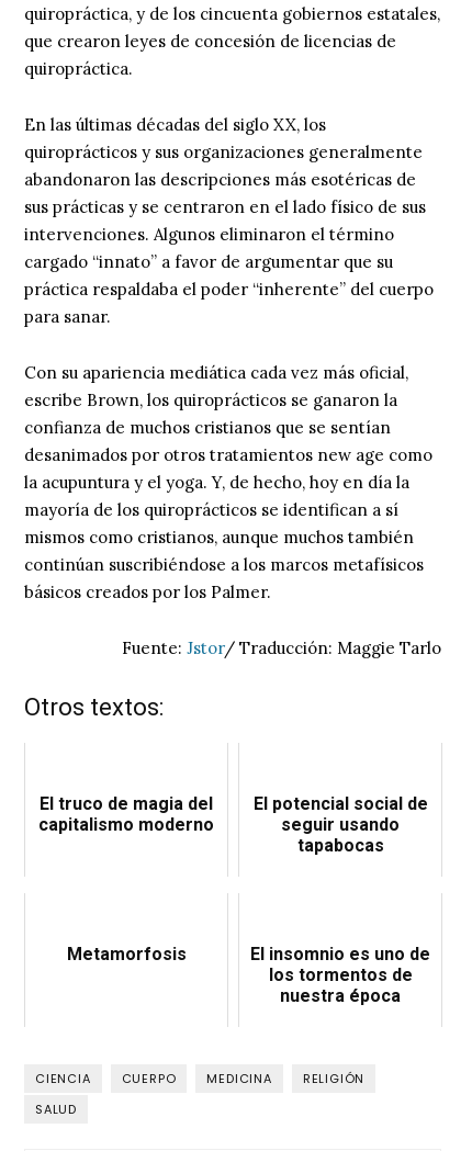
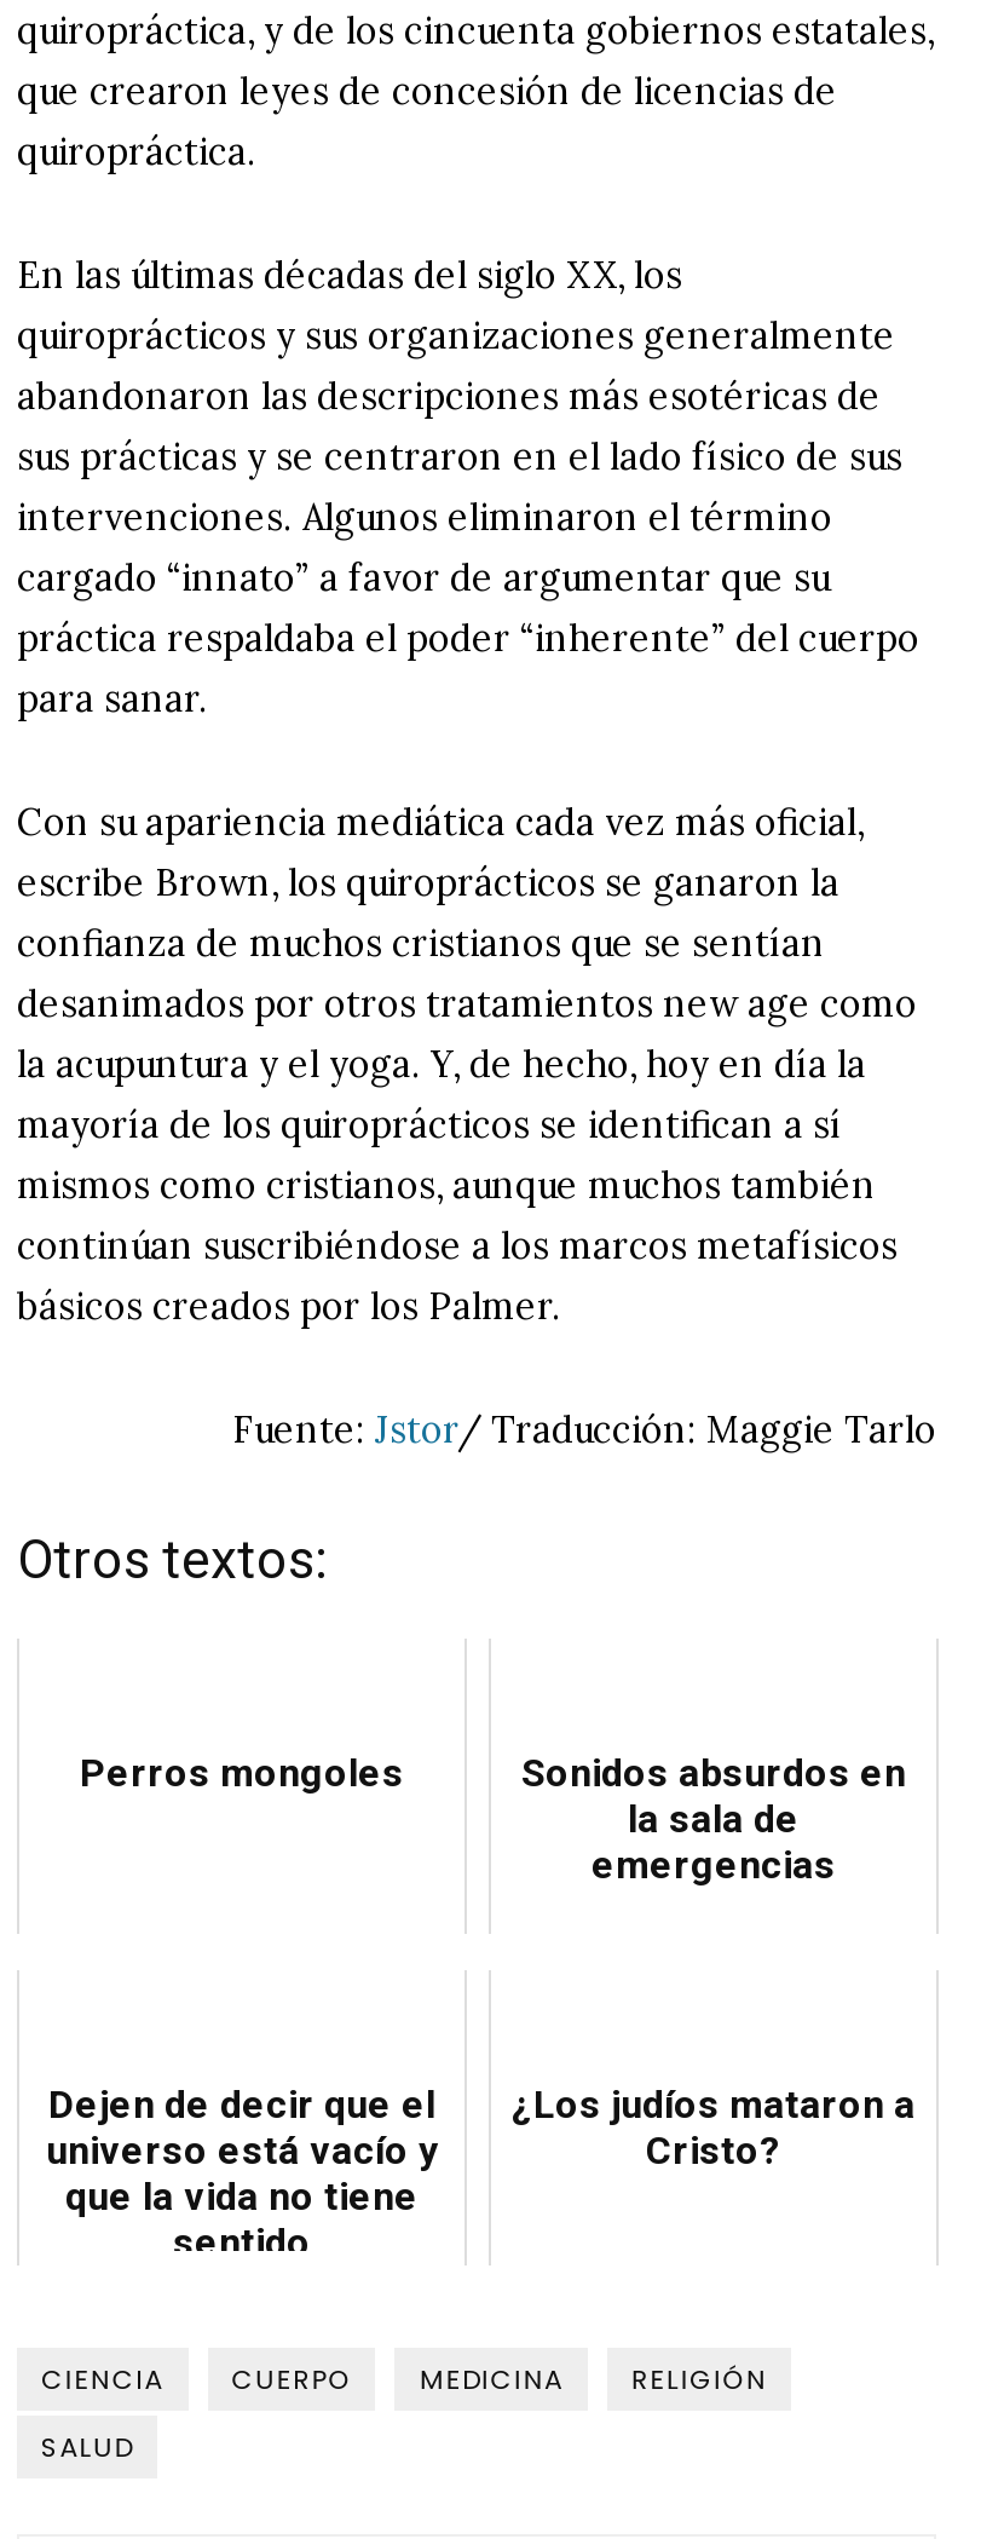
[38,794,214,835] El truco de magia del | capitalismo moderno -> [80,1751,906,1889] Perros mongoles | Sonidos absurdos en | la sala de | emergencias
[253,794,428,856] El potencial social de | seguir usando | tapabocas -> [46,2082,438,2266] Dejen de decir que el | universo está vacío y | que la vida no tiene | sentido
[66,944,430,1006] Metamorfosis | El insomnio es uno de | los tormentos de | nuestra época -> [512,2082,916,2174] ¿Los judíos mataron a | Cristo?

